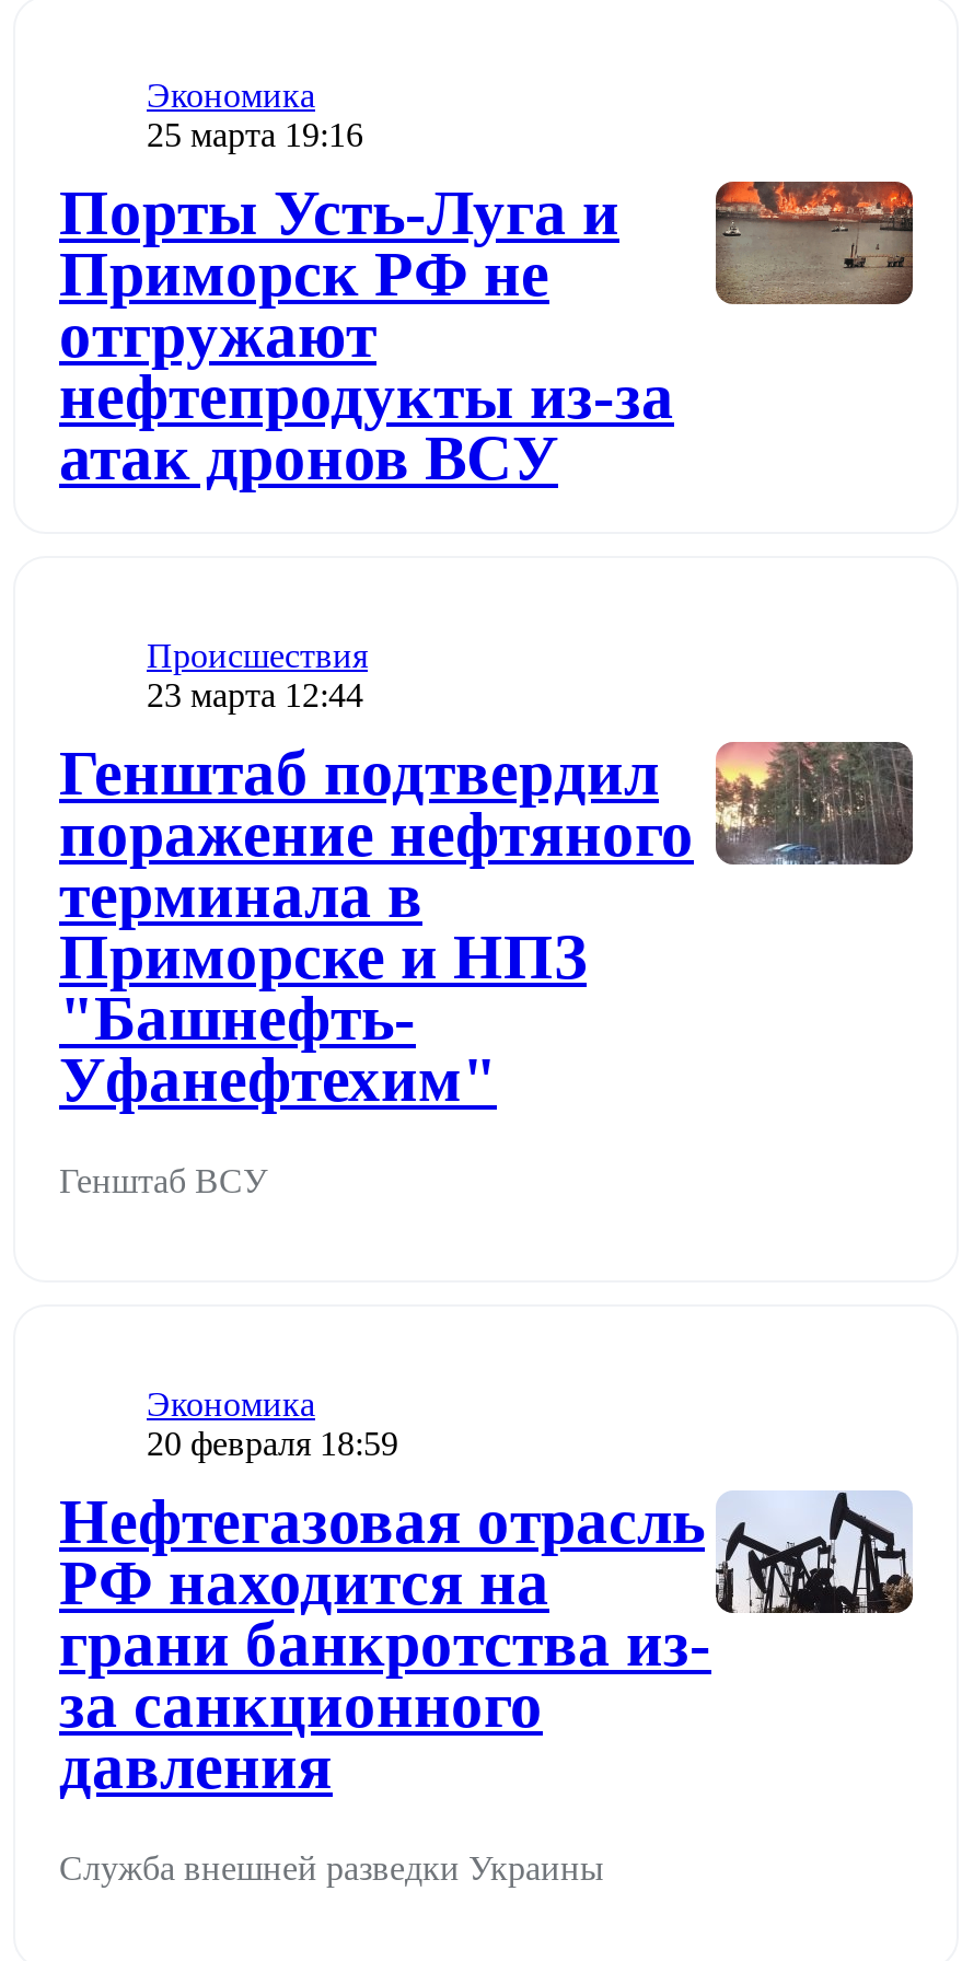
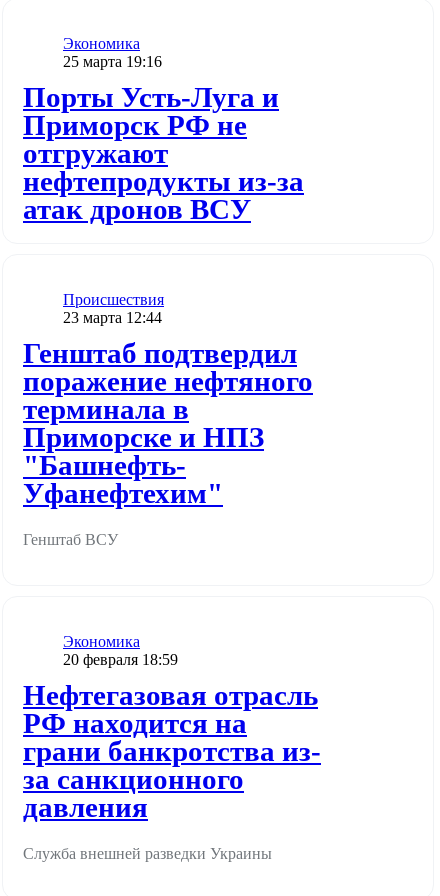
[714,179,915,306] [image] -> none
[714,740,915,867] [image] -> none
[714,1490,915,1615] [image] -> none

